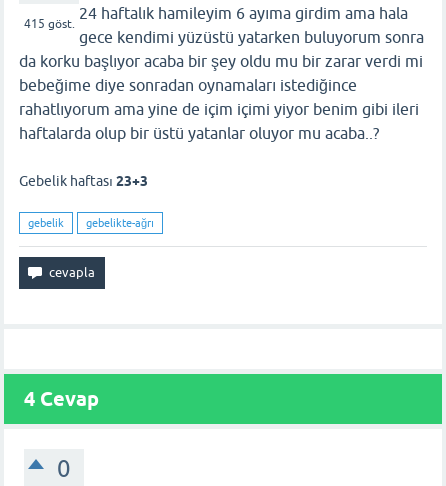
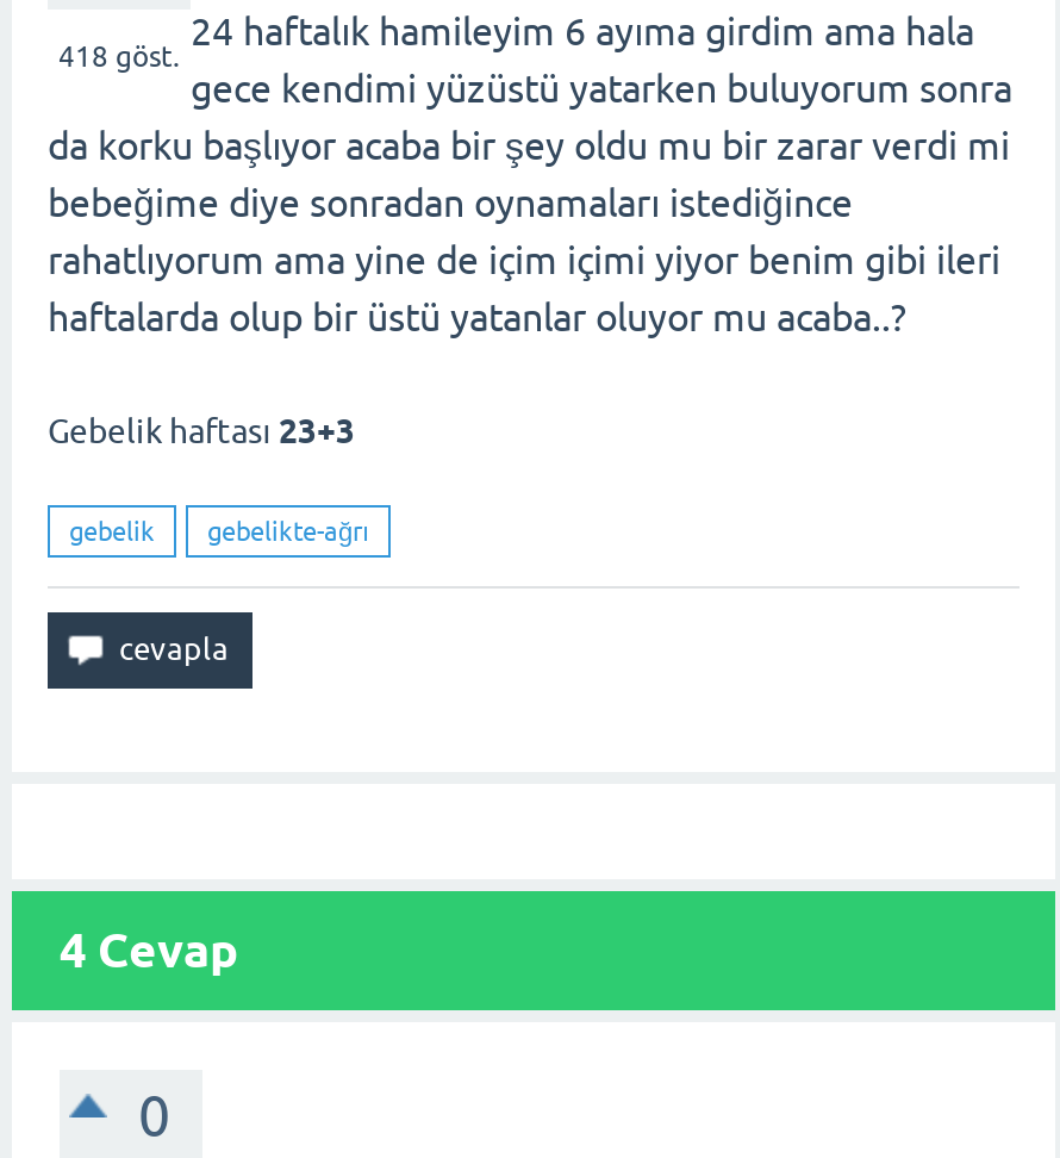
[23,17,74,31] 415 göst. -> [58,41,180,74] 418 göst.

